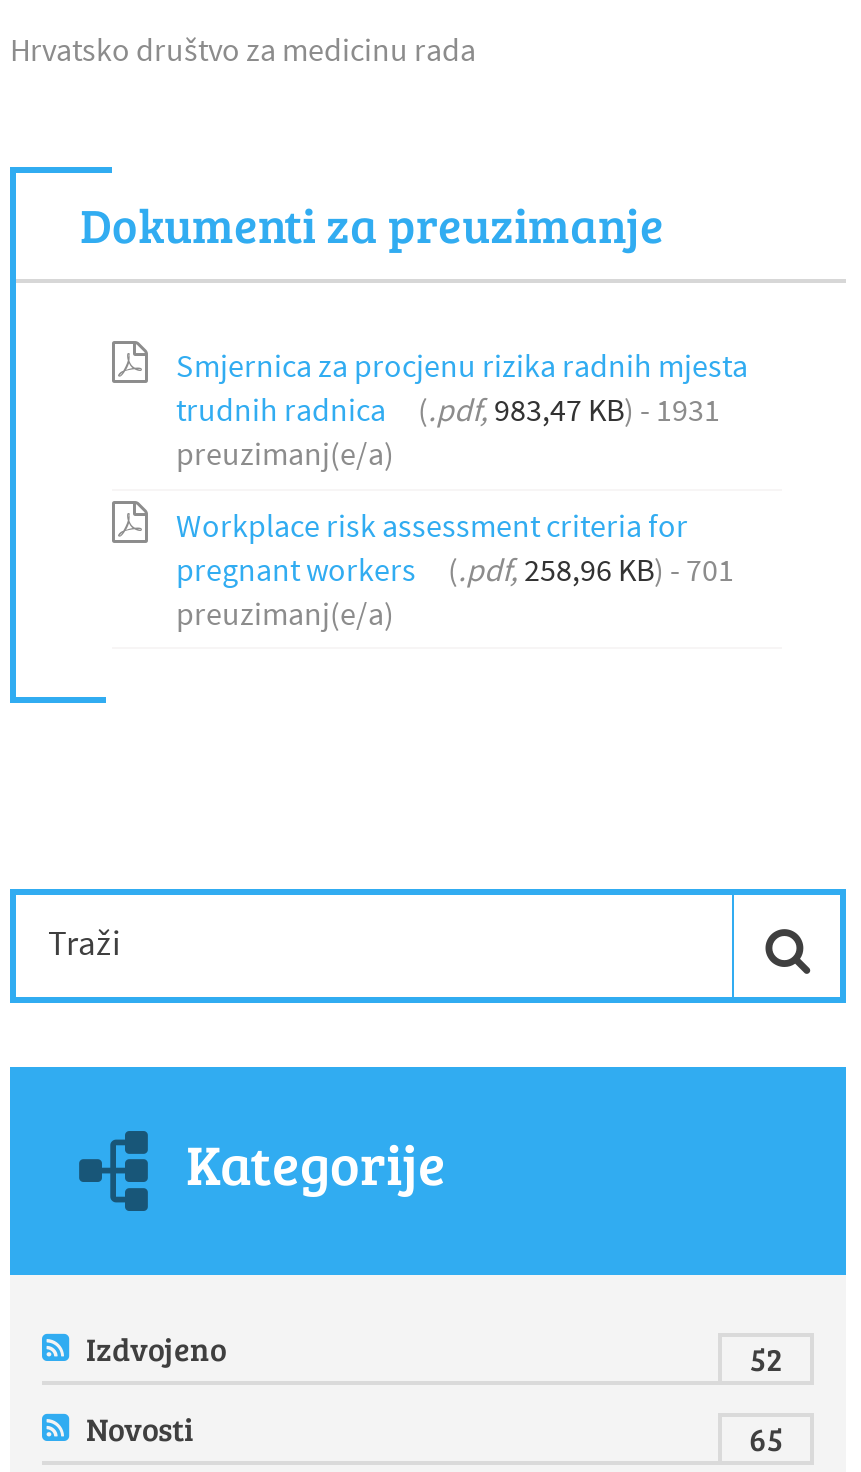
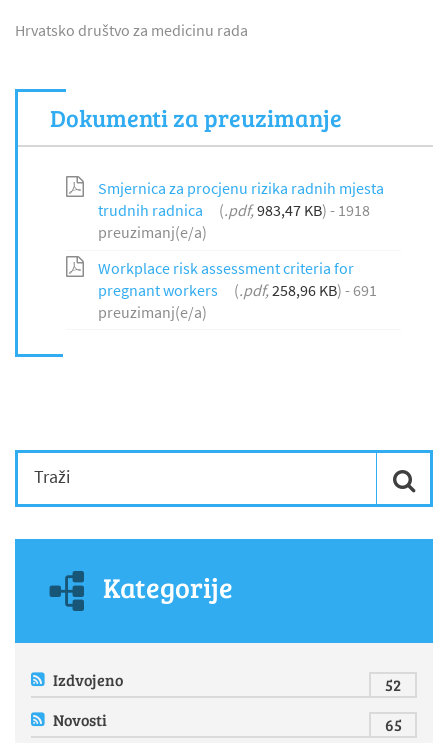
[176,389,720,429] trudnih radnica (.pdf, 983,47 KB) - 1931 -> [98,200,370,220] trudnih radnica (.pdf, 983,47 KB) - 1918
[176,549,734,589] pregnant workers (.pdf, 258,96 KB) - 701 -> [98,280,377,300] pregnant workers (.pdf, 258,96 KB) - 691

